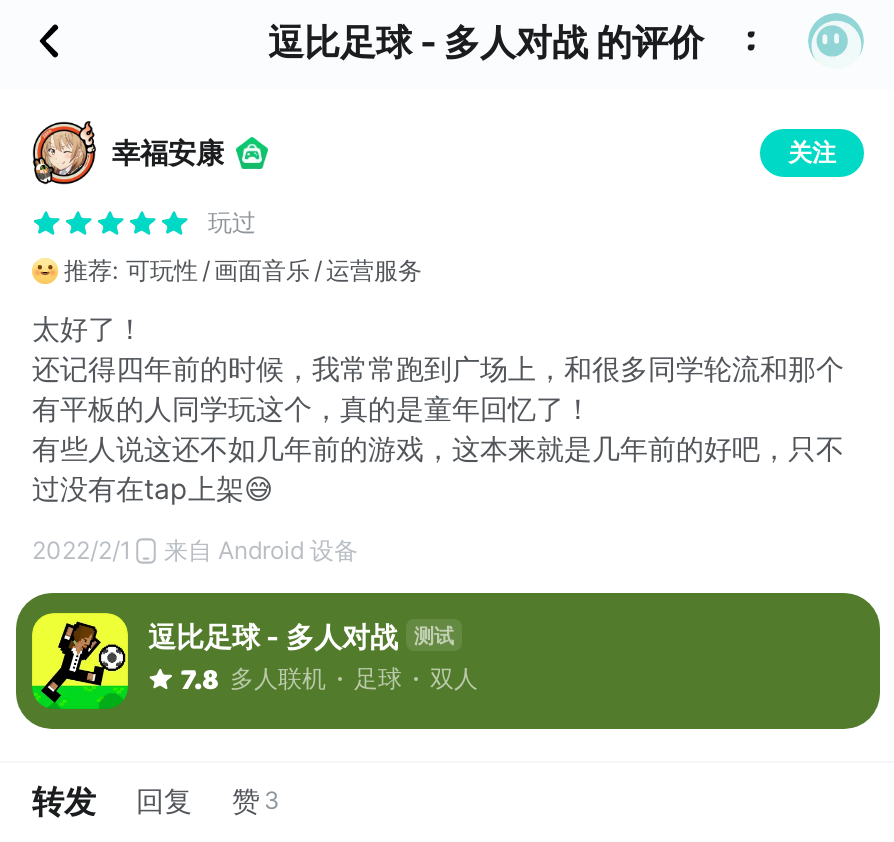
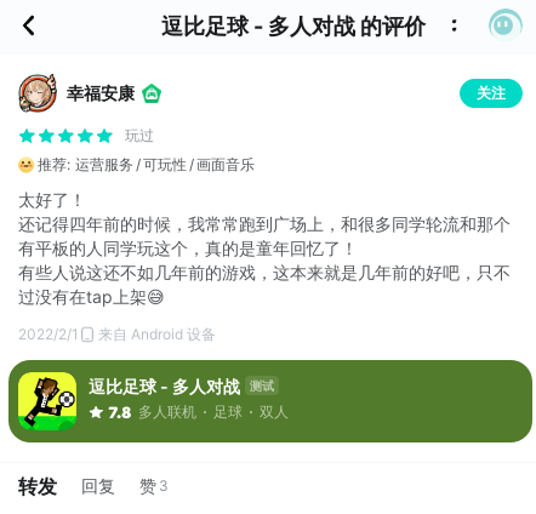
[64,255,422,285] 推荐: 可玩性 画面音乐 运营服务 -> [38,155,255,173] 推荐: 运营服务 可玩性 画面音乐

